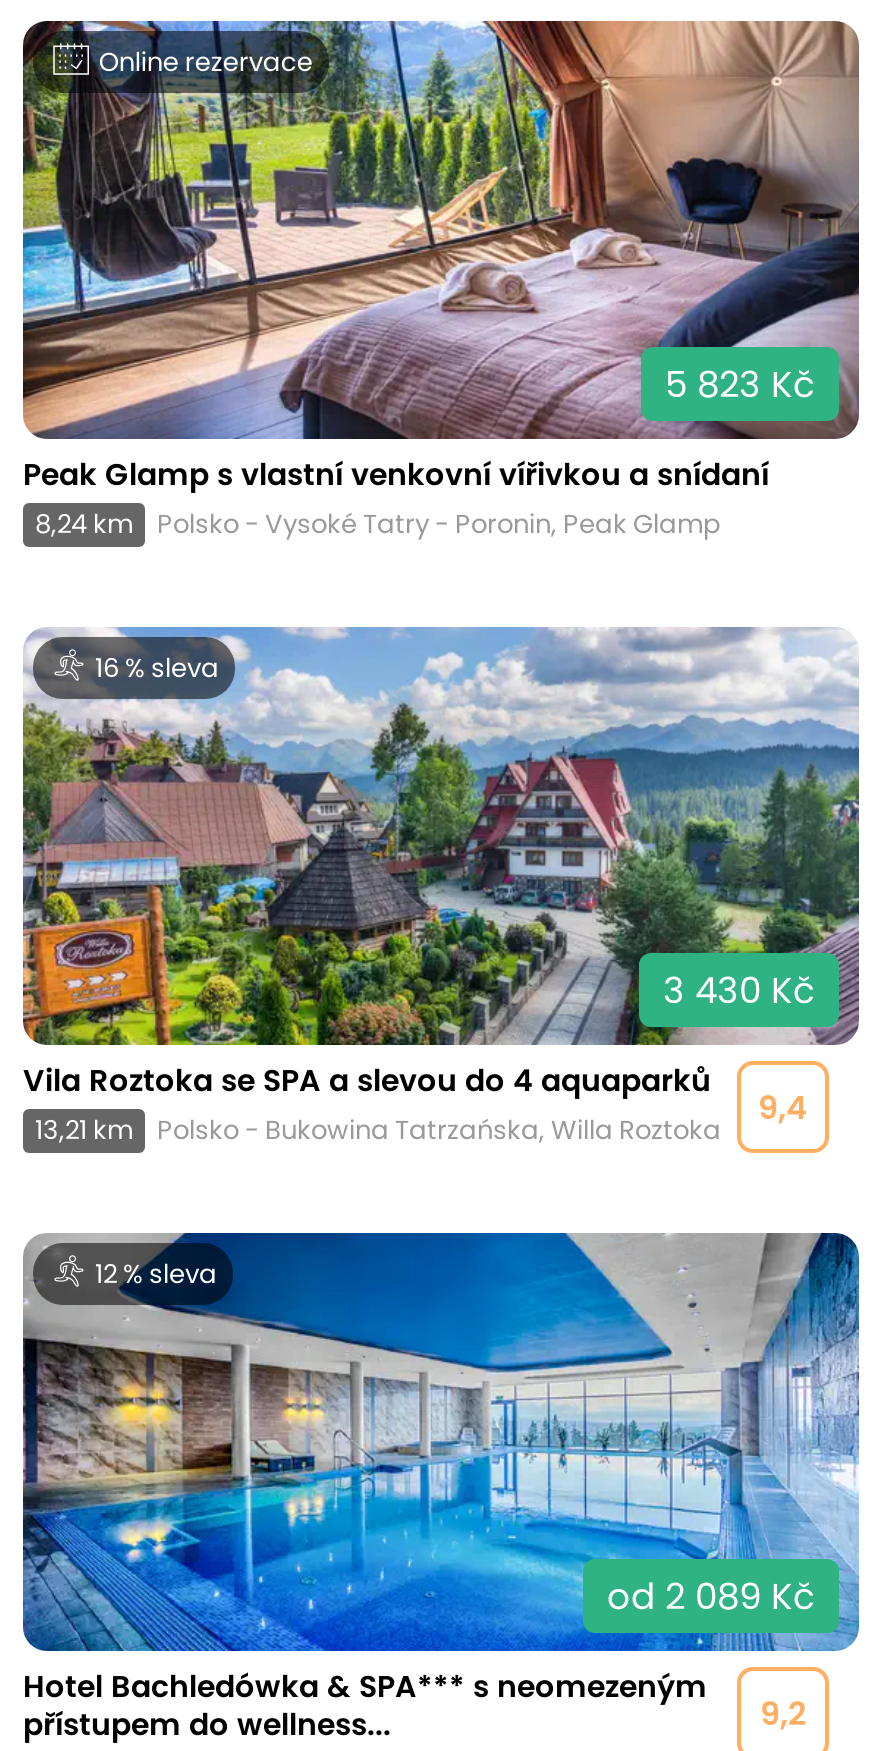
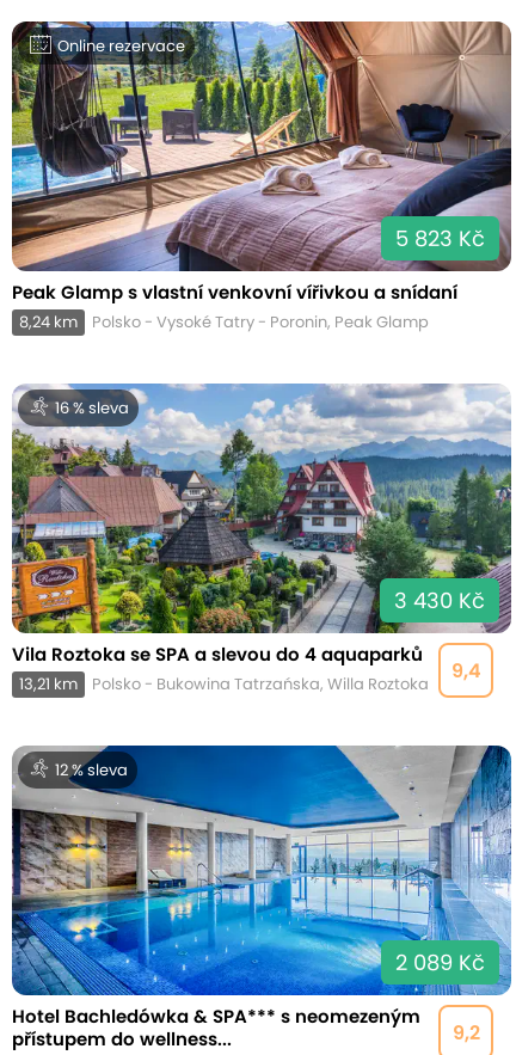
[607,1571,815,1621] od 2 089 Kč -> [395,947,485,977] 2 089 Kč

